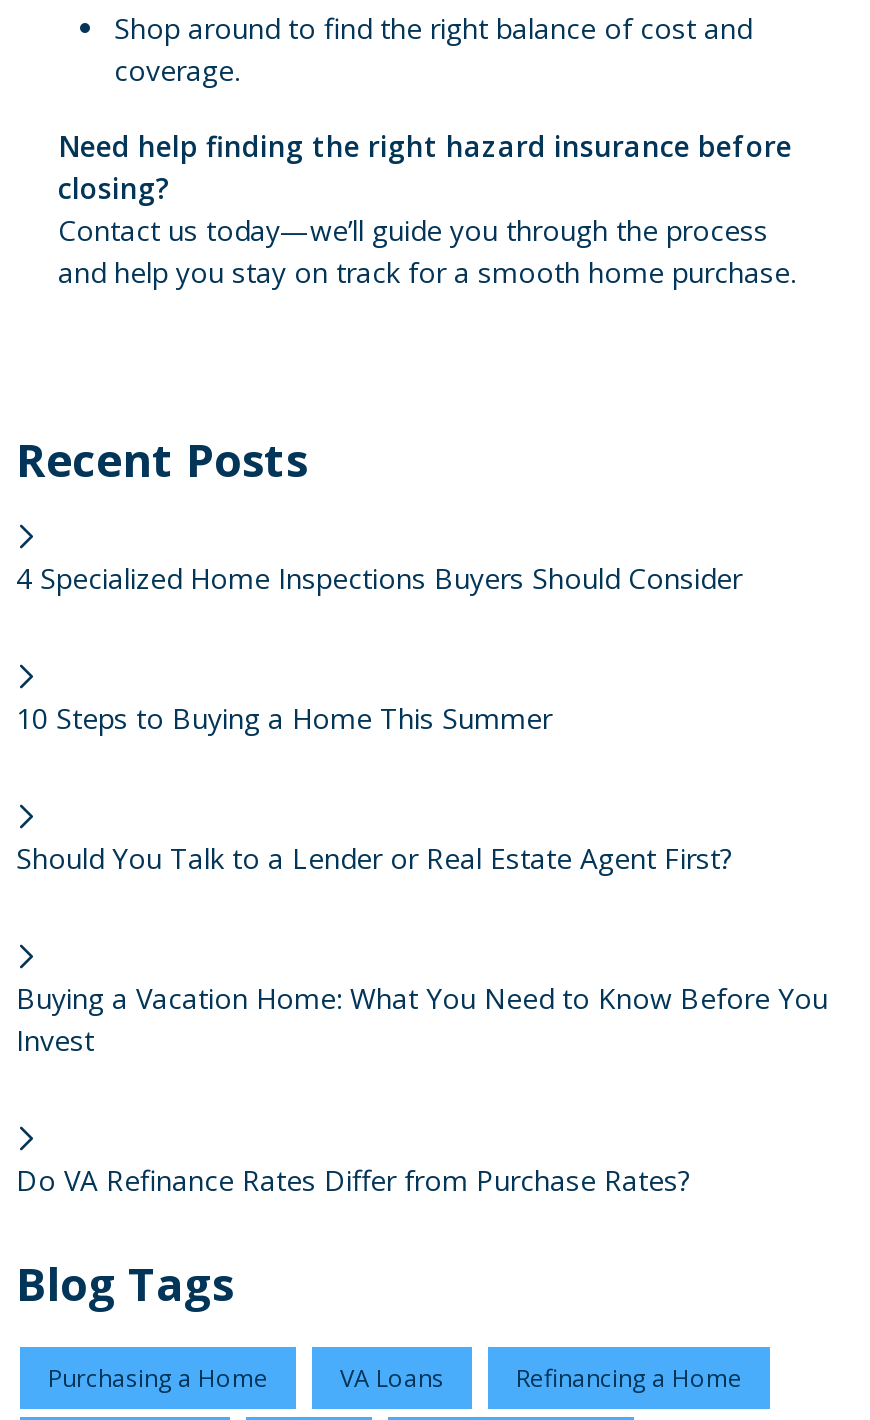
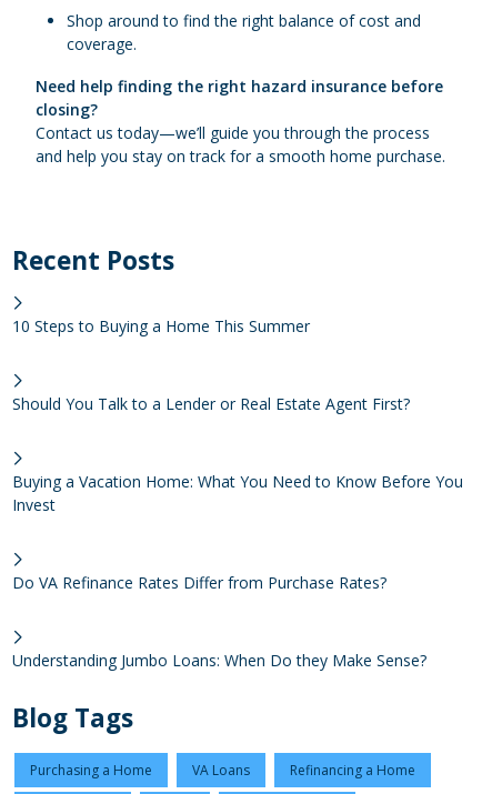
[16,558,742,596] 4 Specialized Home Inspections Buyers Should Consider -> none
moved [16,698,828,1198] -> [12,315,463,593]: 10 Steps to Buying a Home This Summer | Should You Talk to a Lender or Real Estate Agent First? | Buying a Vacation Home: What You Need to Know Before You | Invest | Do VA Refinance Rates Differ from Purchase Rates?
none -> [12,649,426,670] Understanding Jumbo Loans: When Do they Make Sense?

